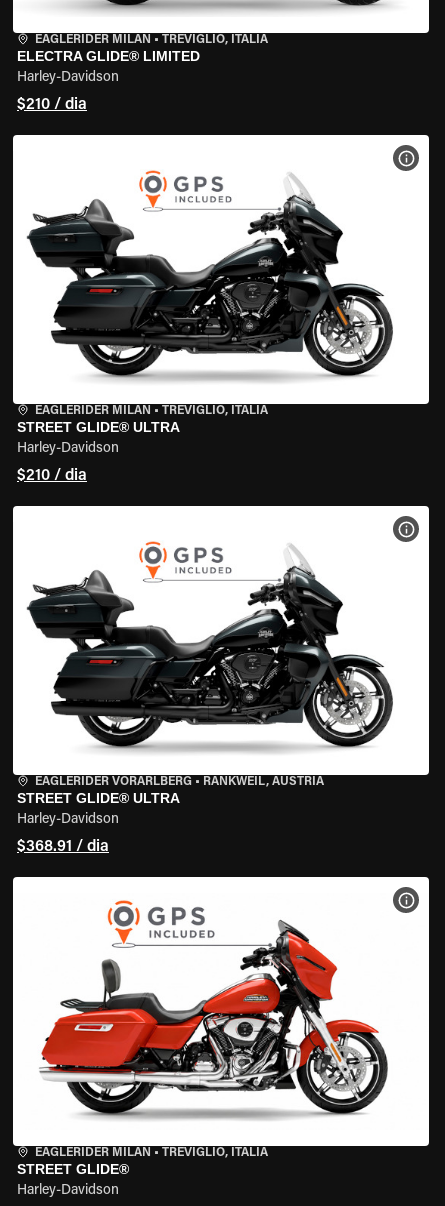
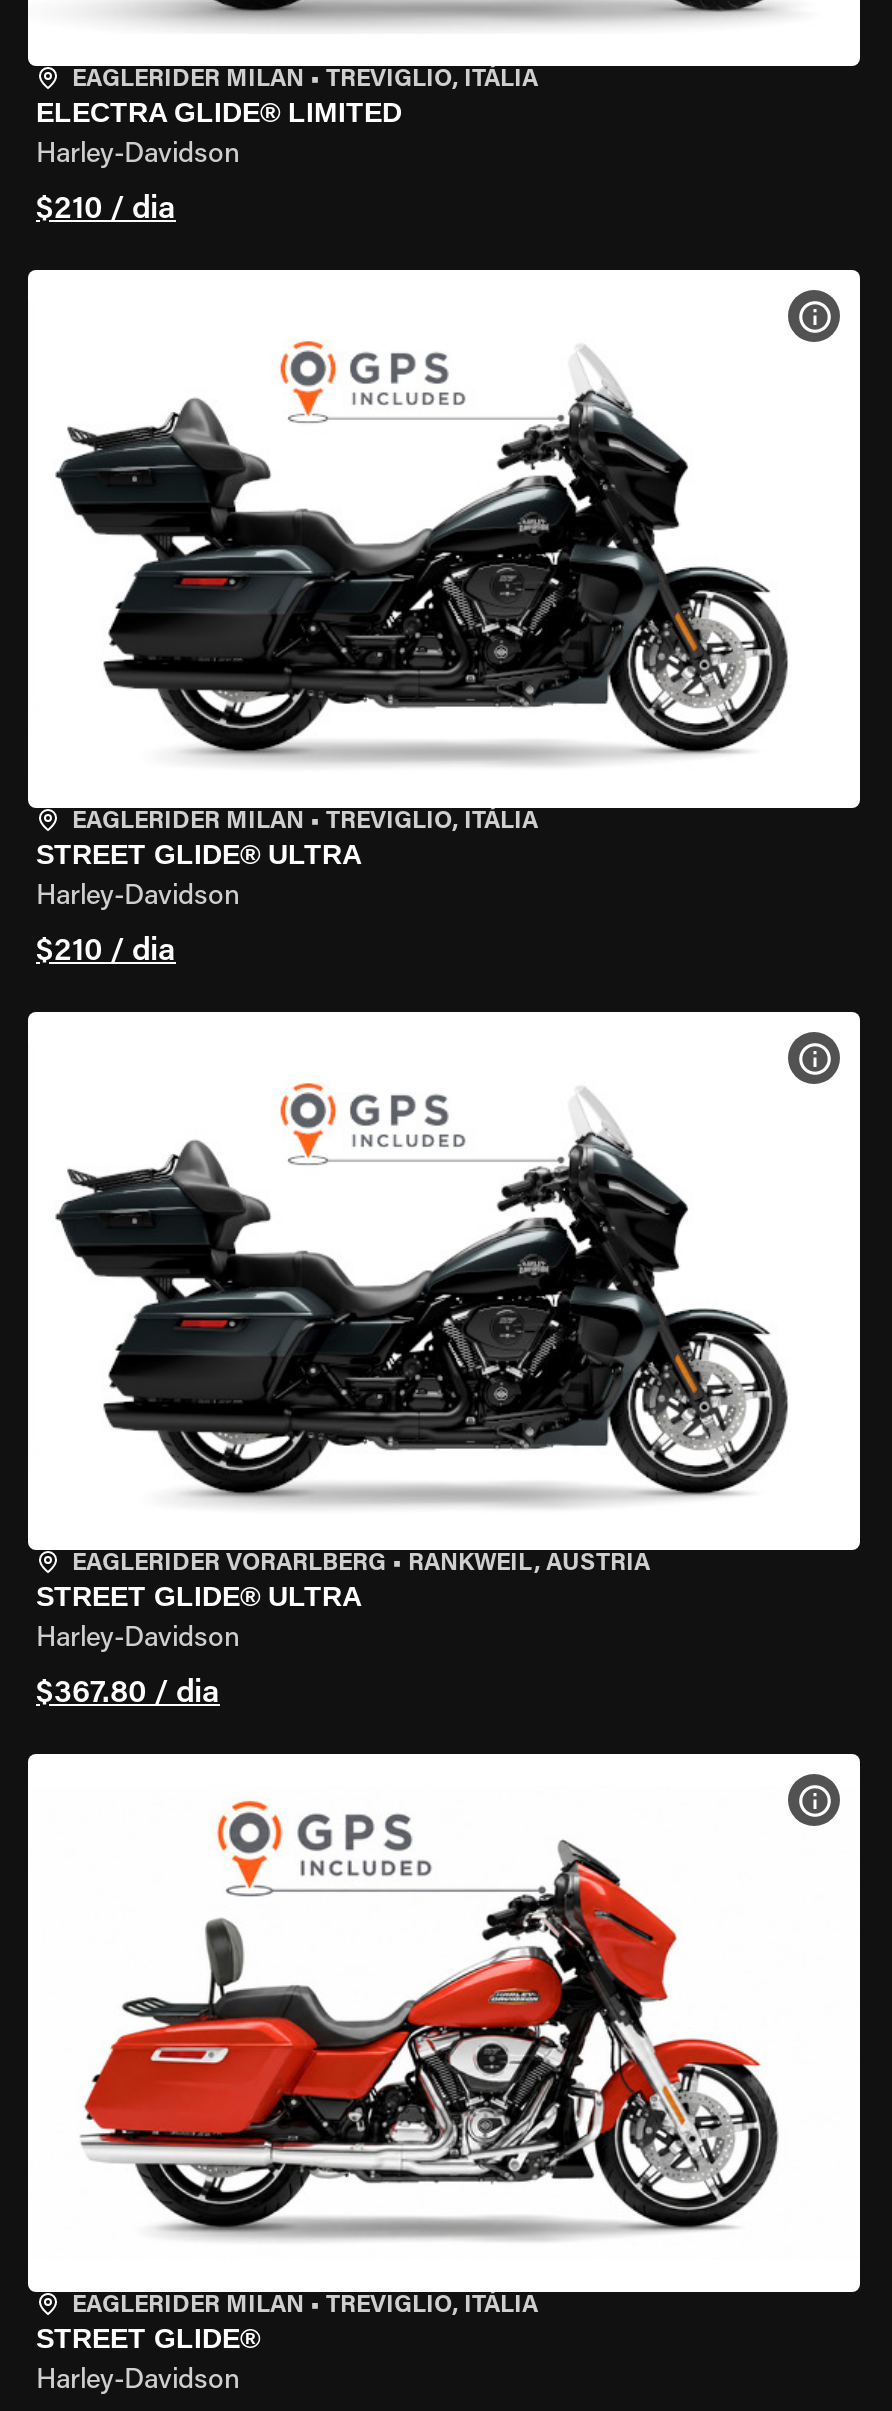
[17,839,109,855] $368.91 / dia -> [36,1678,220,1710] $367.80 / dia

